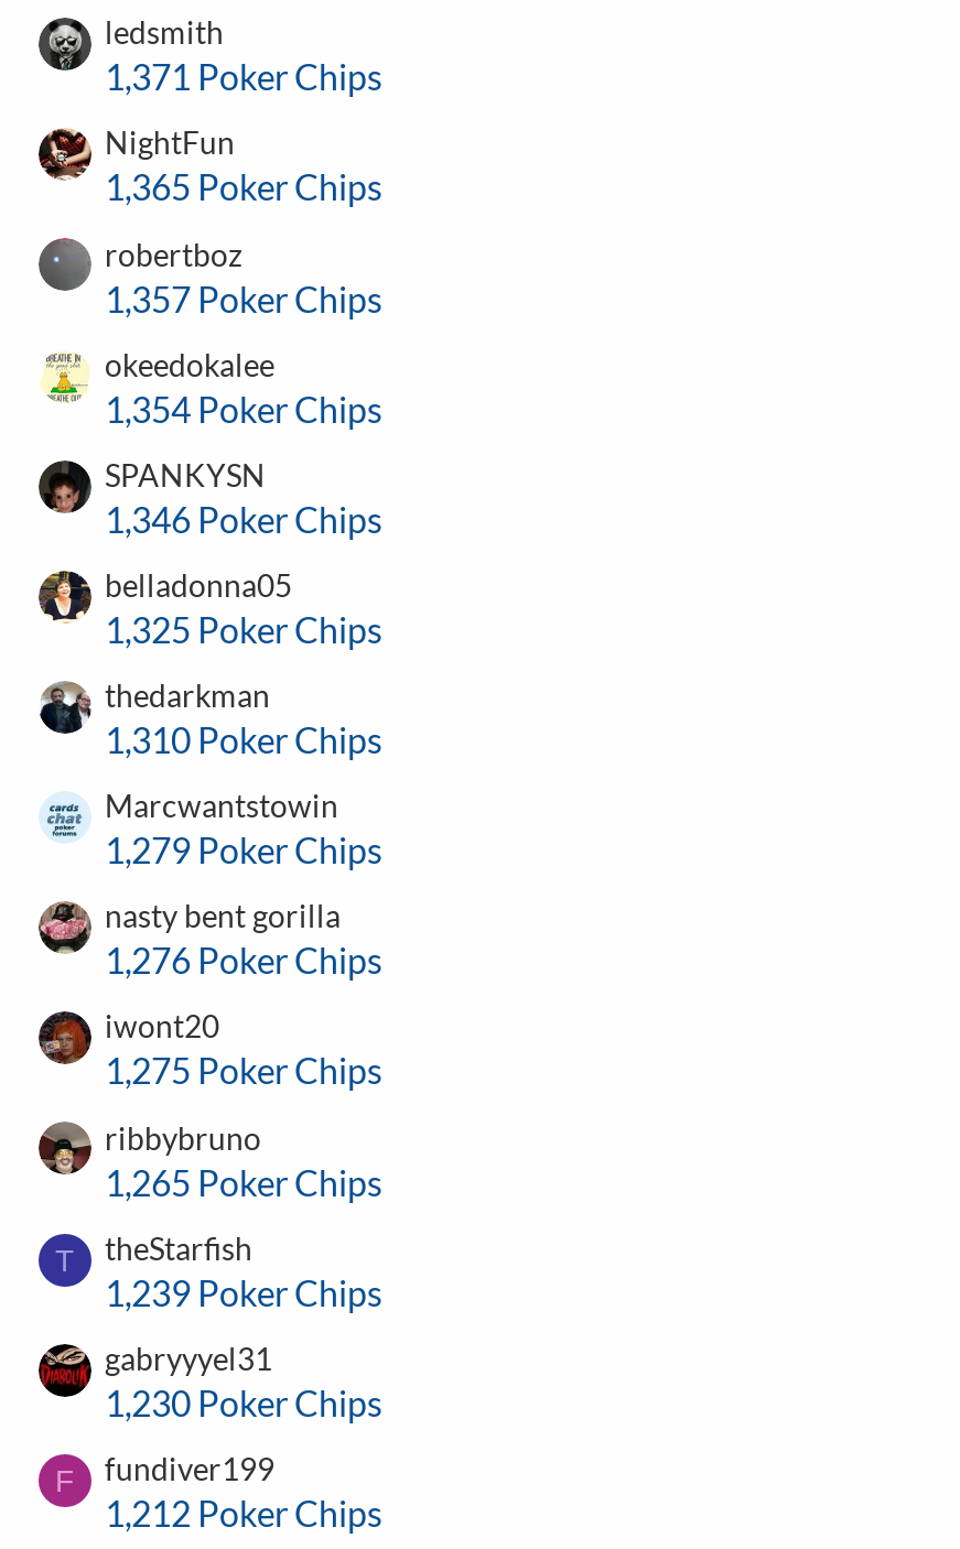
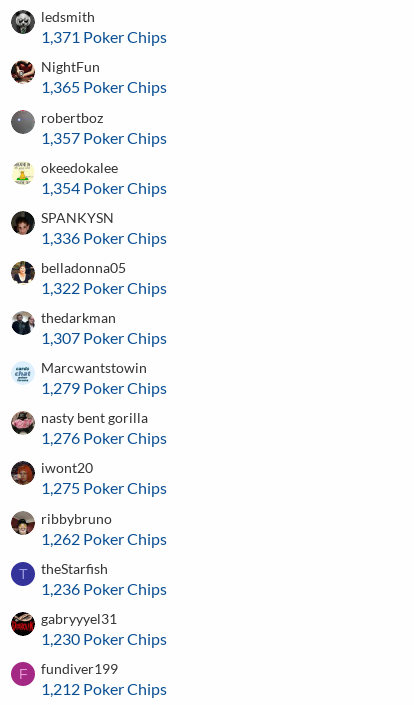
[105,498,382,539] 1,346 Poker Chips -> [41,228,167,247] 1,336 Poker Chips
[105,608,382,650] 1,325 Poker Chips -> [41,278,167,297] 1,322 Poker Chips
[105,718,382,760] 1,310 Poker Chips -> [41,328,167,347] 1,307 Poker Chips
[105,1160,382,1202] 1,265 Poker Chips -> [41,528,167,547] 1,262 Poker Chips
[105,1270,382,1312] 1,239 Poker Chips -> [41,579,167,598] 1,236 Poker Chips

